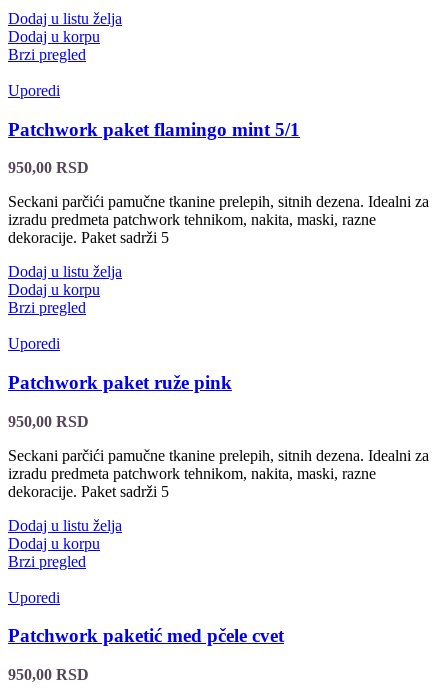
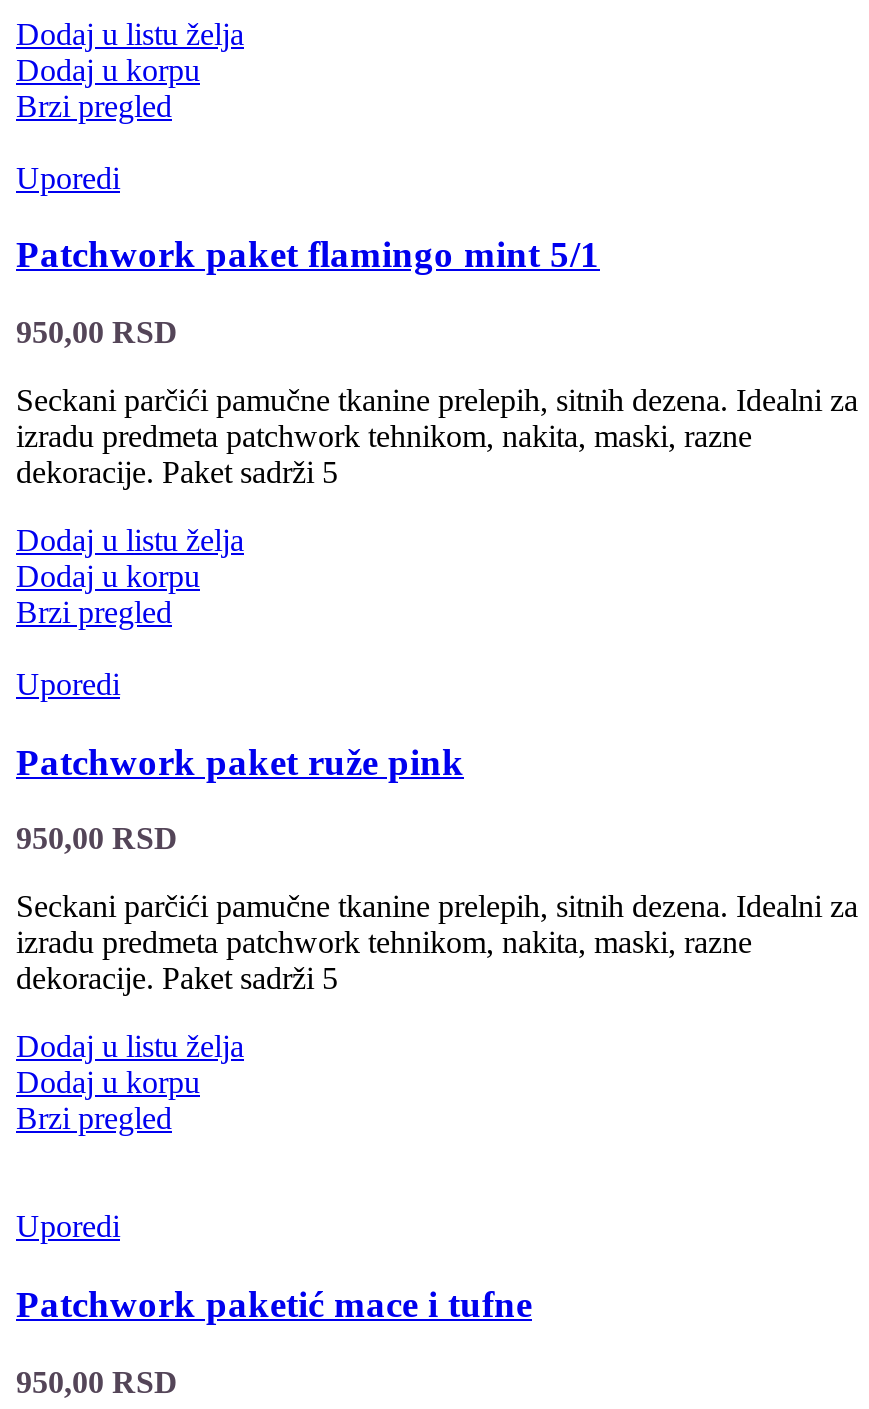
[8,625,284,646] Patchwork paketić med pčele cvet -> [16,1283,532,1325] Patchwork paketić mace i tufne

